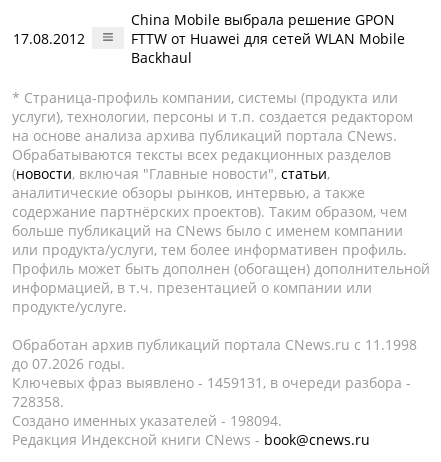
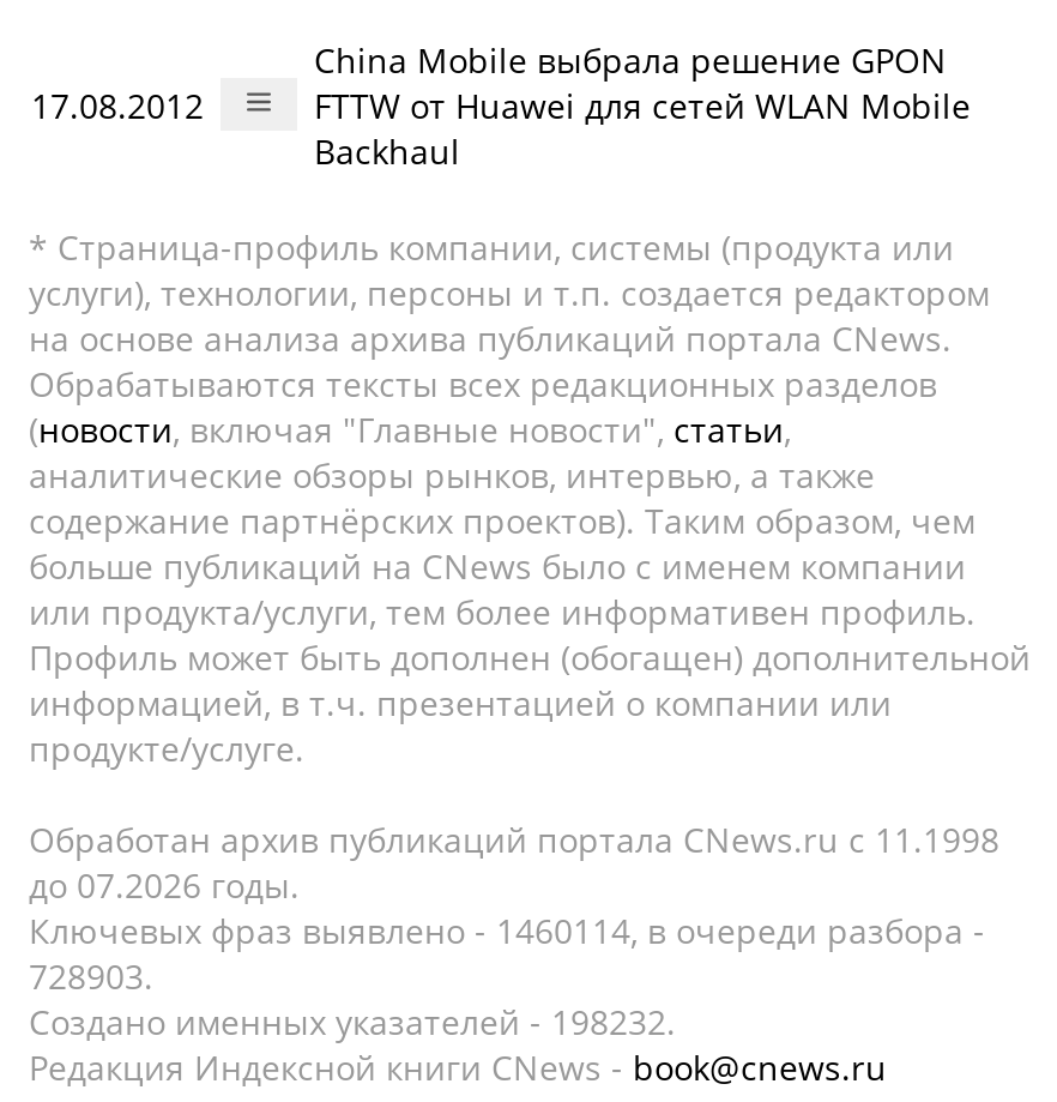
[12,373,411,392] Ключевых фраз выявлено - 1459131, в очереди разбора - -> [29,908,985,953] Ключевых фраз выявлено - 1460114, в очереди разбора -
[12,392,64,411] 728358. -> [29,953,153,999] 728903.
[12,411,282,430] Создано именных указателей - 198094. -> [29,999,676,1044] Создано именных указателей - 198232.

